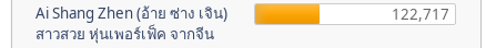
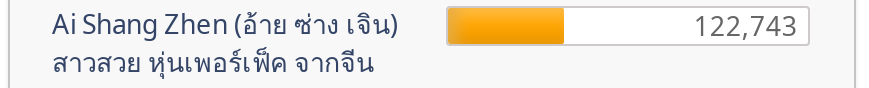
[391,4,449,24] 122,717 -> [694,8,798,44] 122,743

